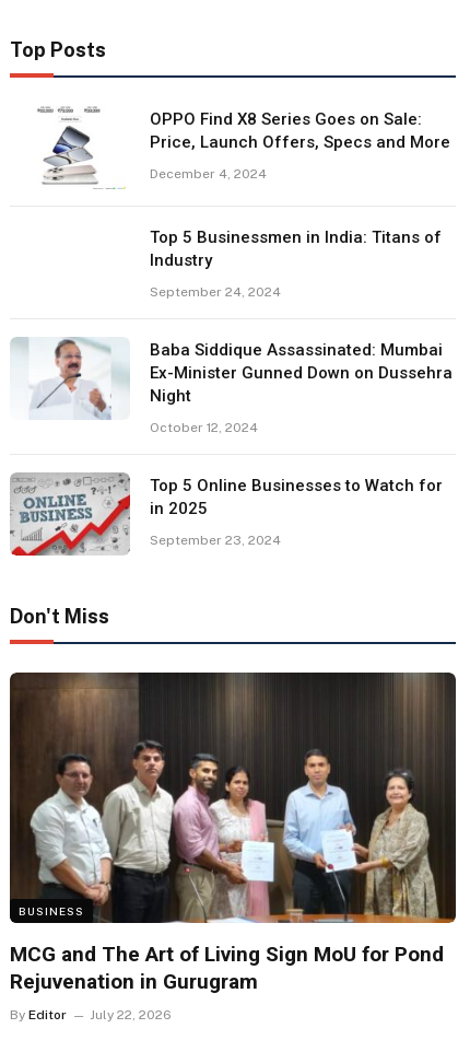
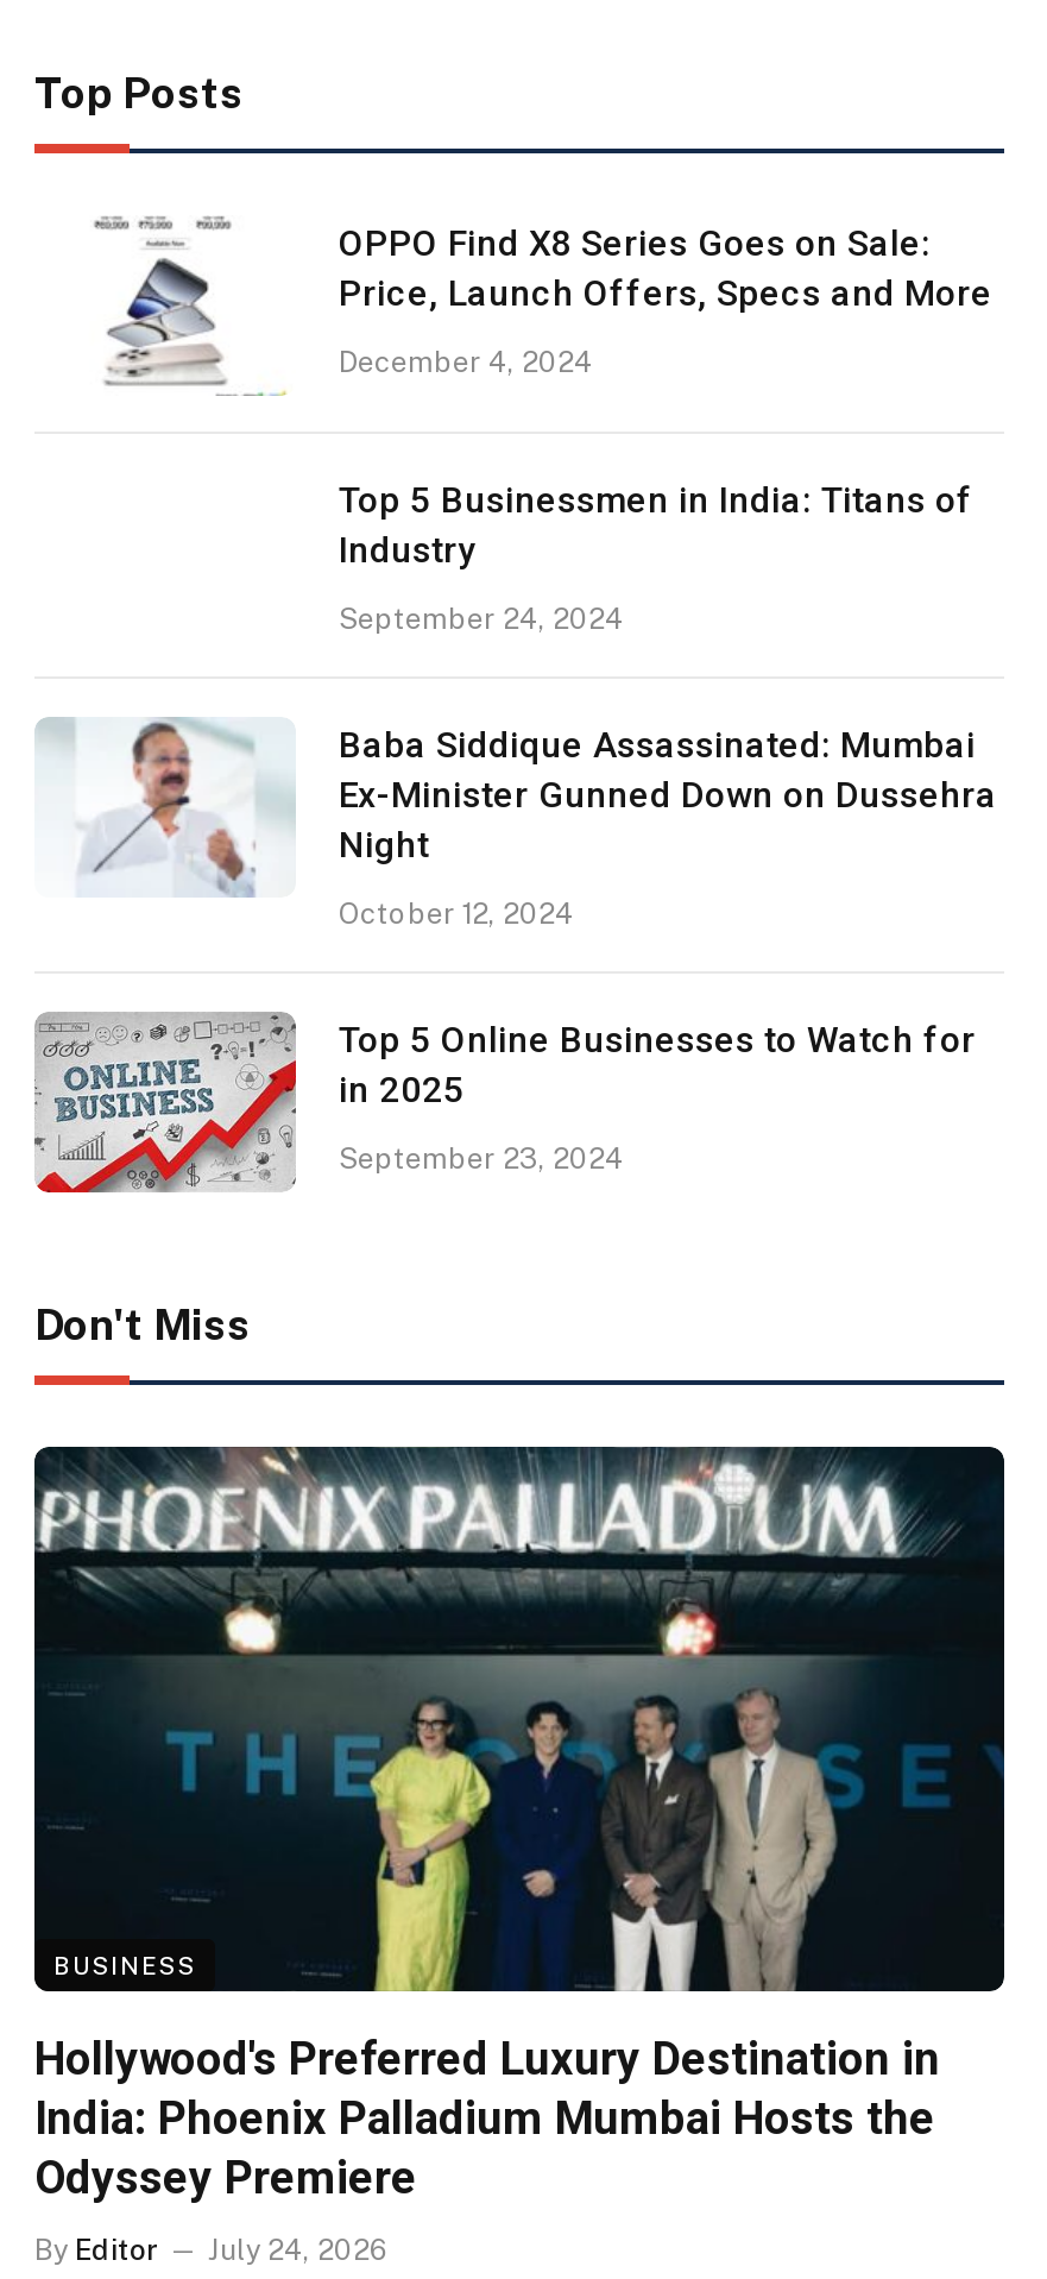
[10,671,456,994] [image] | MCG and The Art of Living Sign MoU for Pond | Rejuvenation in Gurugram -> [34,1444,1004,2205] [image] | Hollywood's Preferred Luxury Destination in | India: Phoenix Palladium Mumbai Hosts the | Odyssey Premiere
[10,1007,172,1023] By Editor July 22, 2026 -> [34,2234,389,2267] By Editor July 24, 2026

